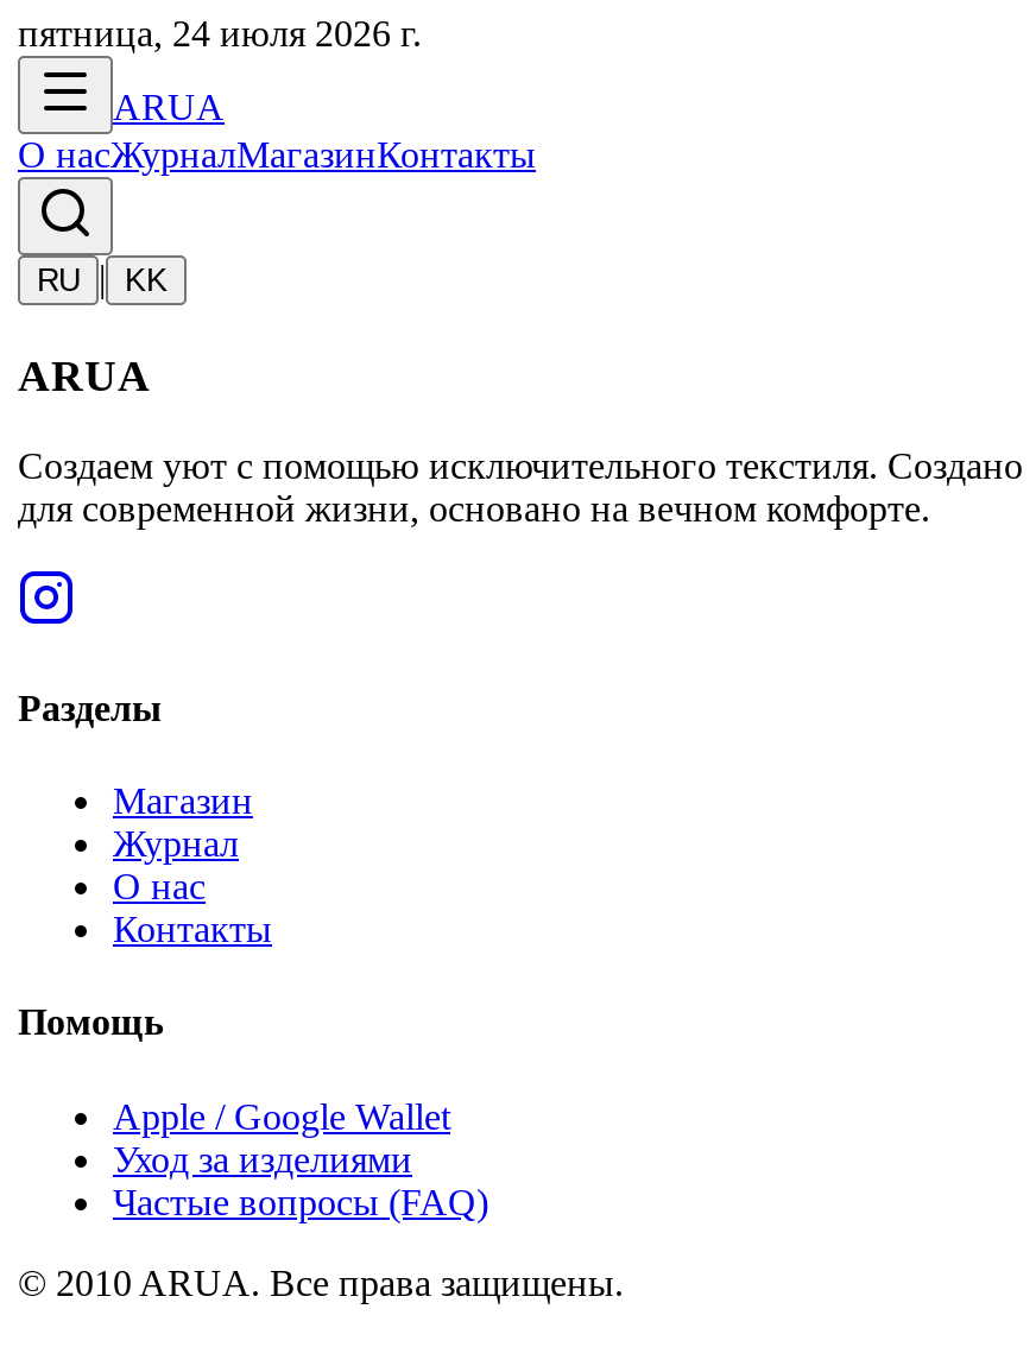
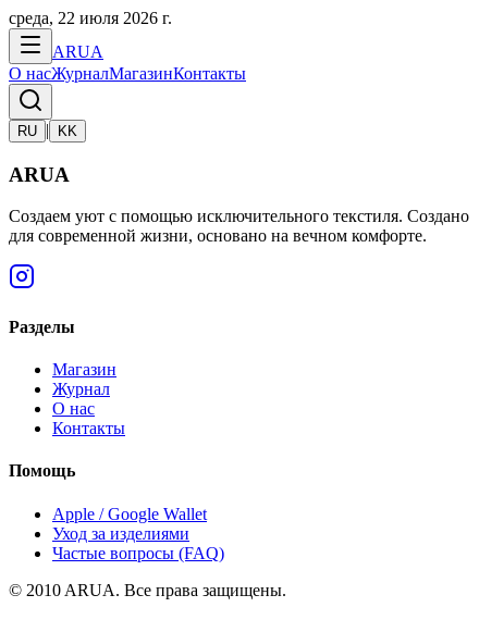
[18,13,422,53] пятница, 24 июля 2026 г. -> [9,9,172,27] среда, 22 июля 2026 г.

